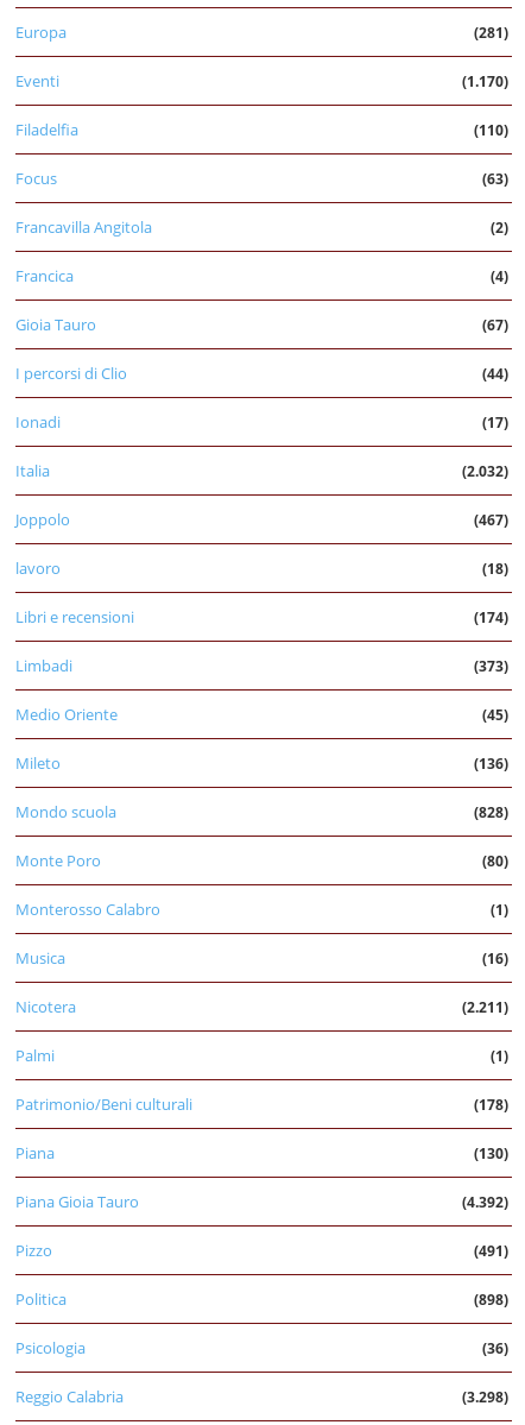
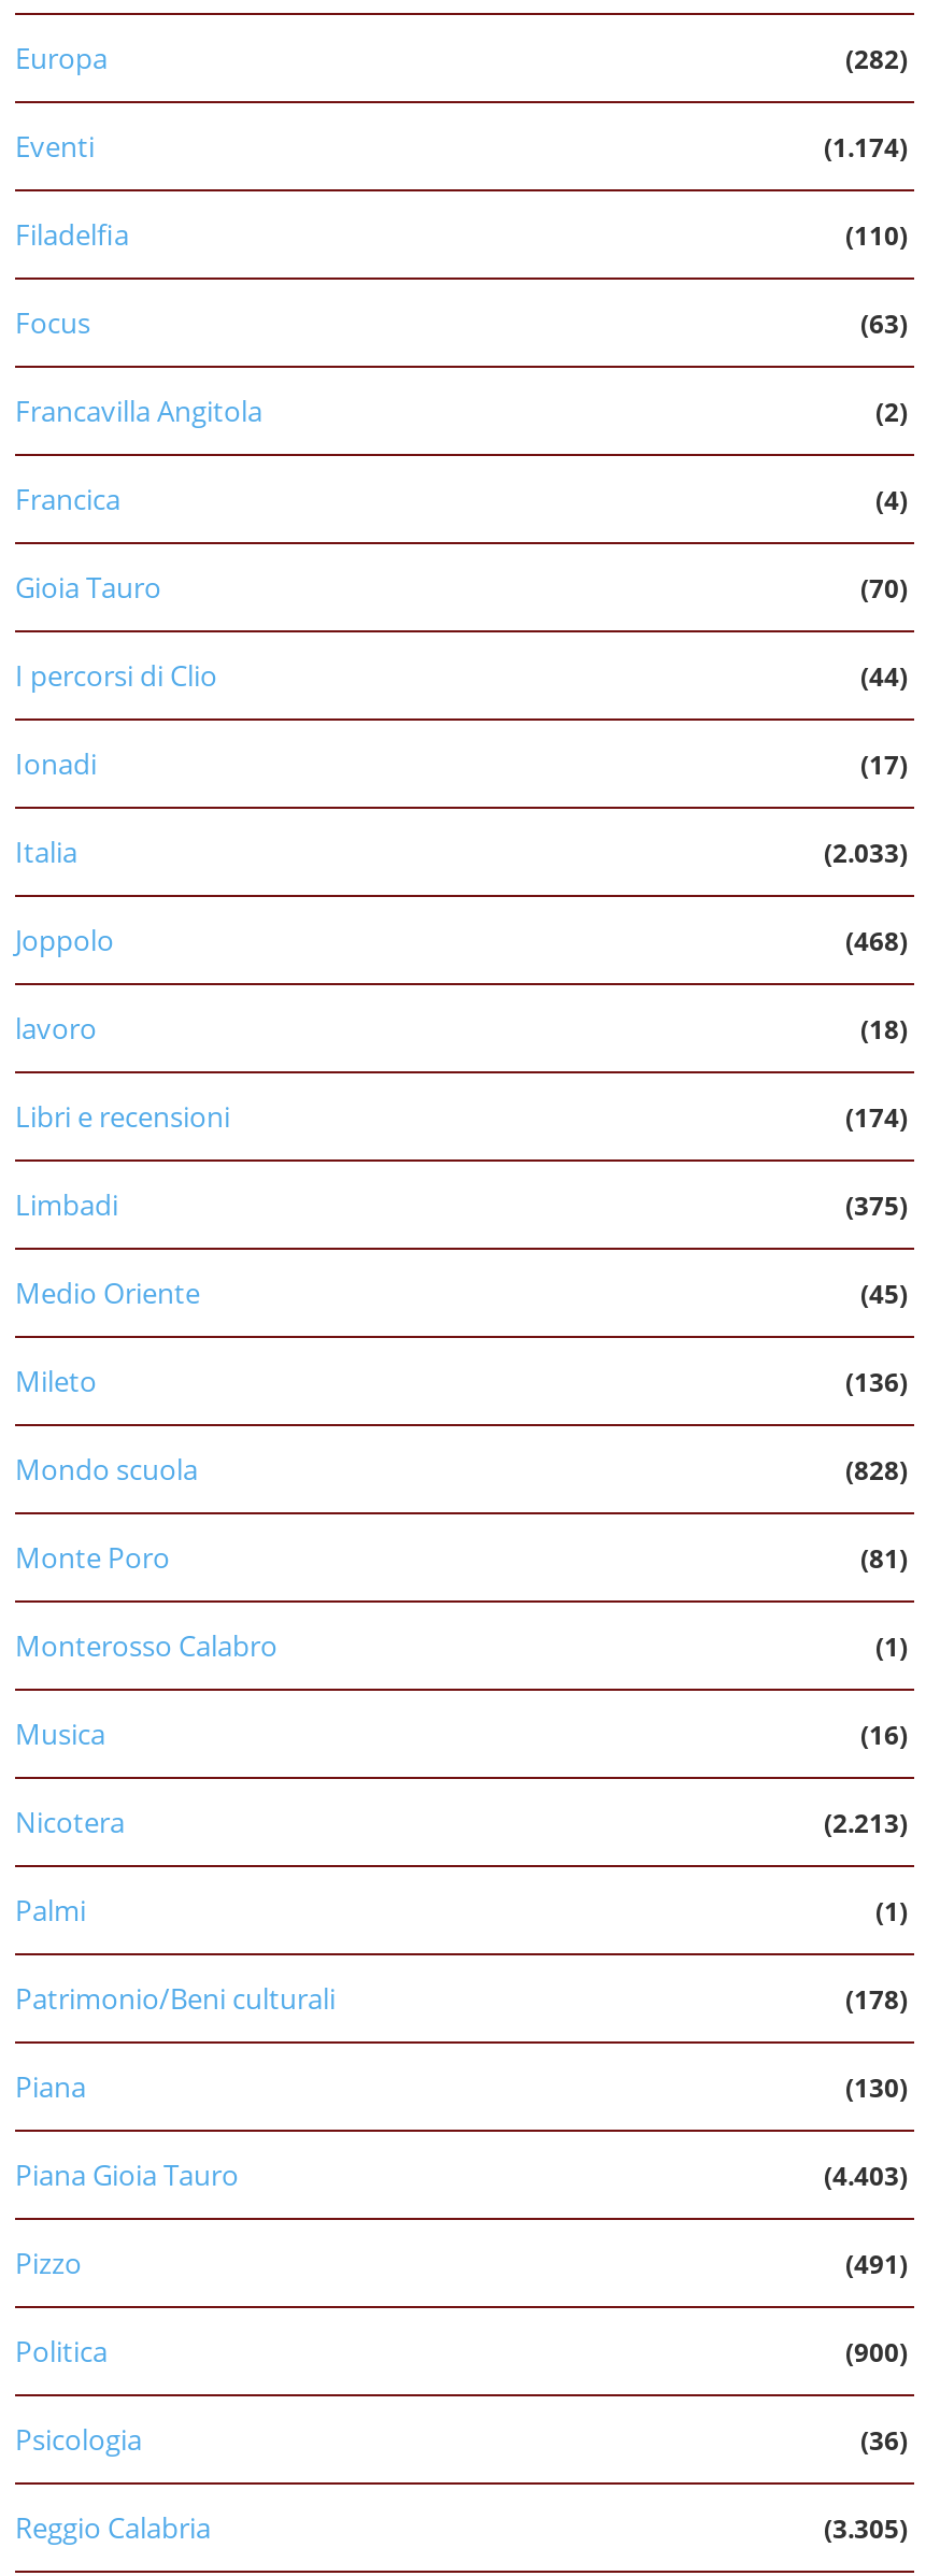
[474,23,508,43] (281) -> [845,41,908,78] (282)
[462,71,508,92] (1.170) -> [824,129,908,166] (1.174)
[482,315,508,335] (67) -> [860,570,908,607] (70)
[462,461,508,481] (2.032) -> [824,835,908,871] (2.033)
[474,510,508,530] (467) -> [845,923,908,960] (468)
[474,656,508,676] (373) -> [845,1188,908,1224] (375)
[482,851,508,871] (80) -> [860,1540,908,1577] (81)
[462,997,508,1017] (2.211) -> [824,1805,908,1842] (2.213)
[462,1192,508,1212] (4.392) -> [824,2158,908,2194] (4.403)
[474,1290,508,1310] (898) -> [845,2334,908,2371] (900)
[462,1387,508,1407] (3.298) -> [824,2511,908,2547] (3.305)

